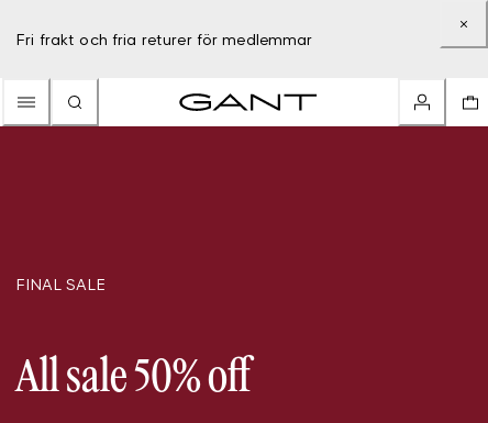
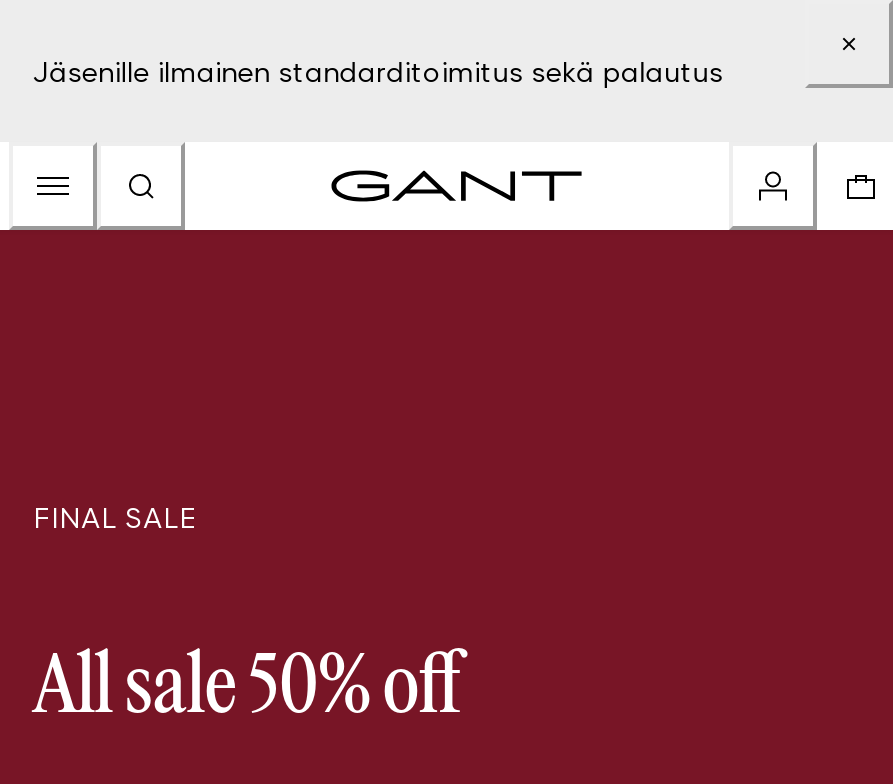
[15,30,313,48] Fri frakt och fria returer för medlemmar -> [33,54,723,88] Jäsenille ilmainen standarditoimitus sekä palautus

